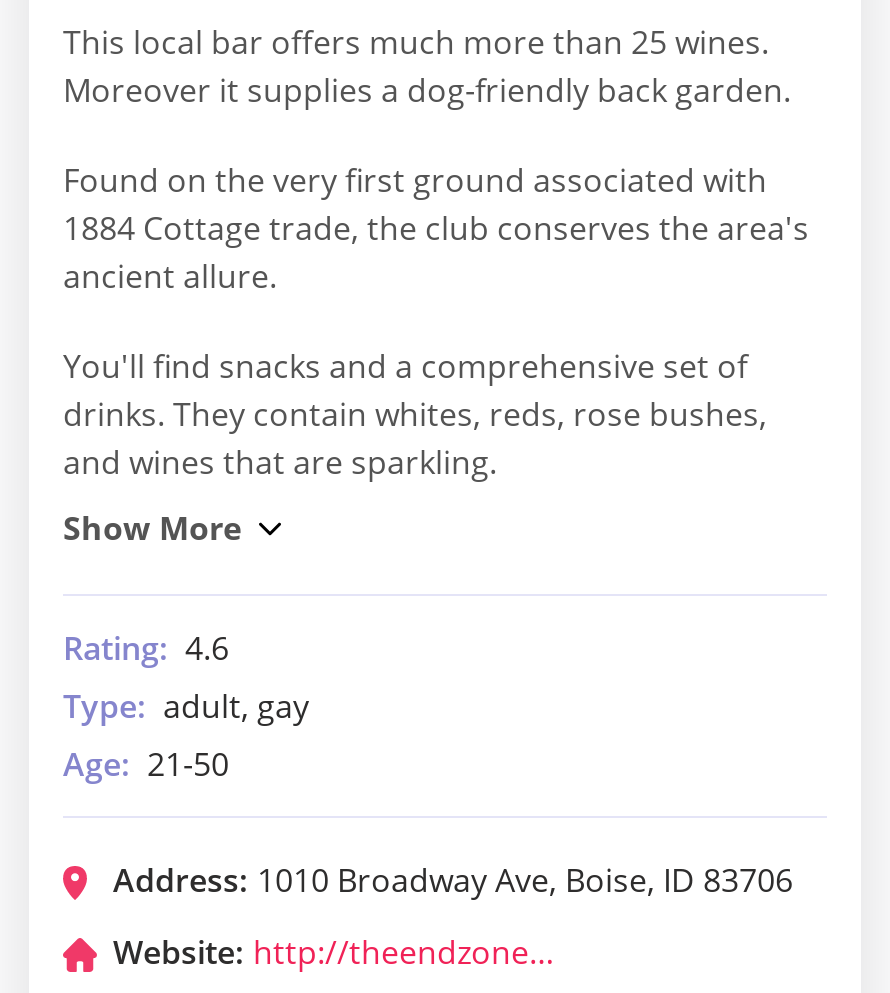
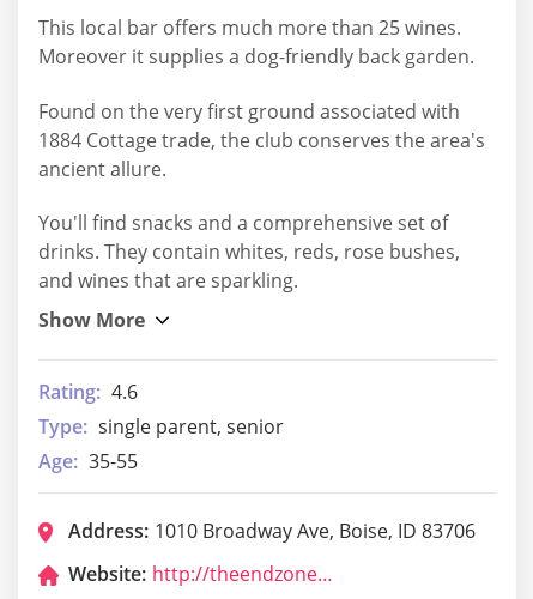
[63,685,309,787] Type: adult, gay | Age: 21-50 -> [38,414,284,475] Type: single parent, senior | Age: 35-55

